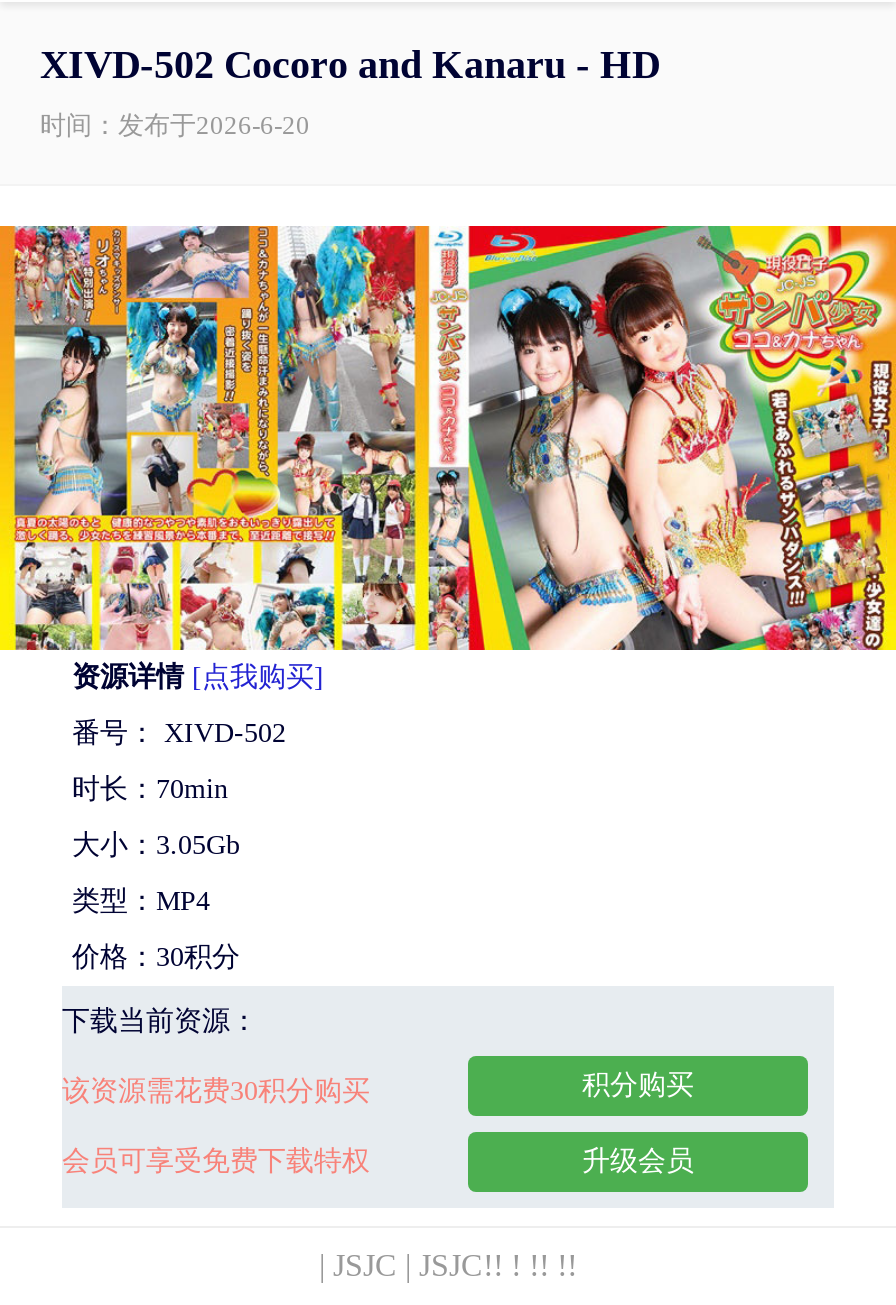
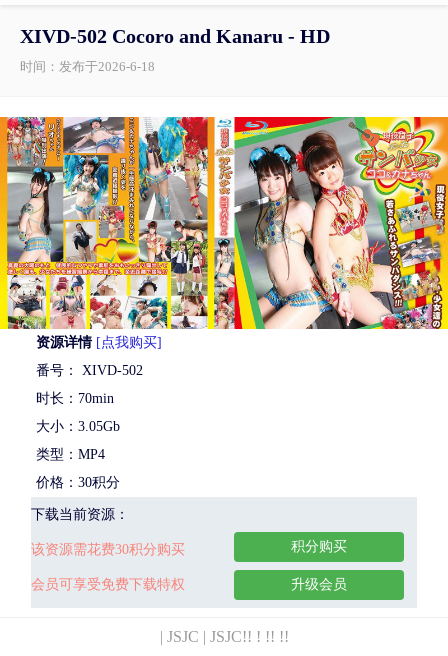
[40,110,310,140] 时间：发布于2026-6-20 -> [20,59,155,74] 时间：发布于2026-6-18

